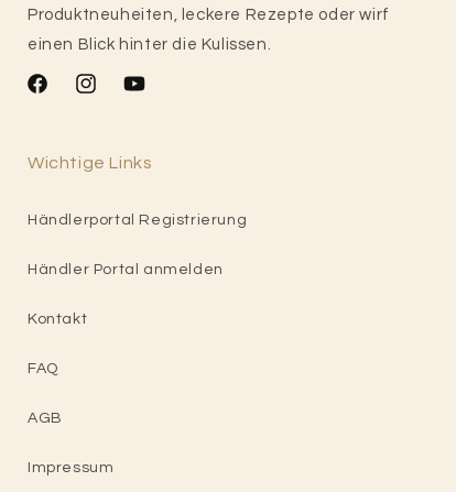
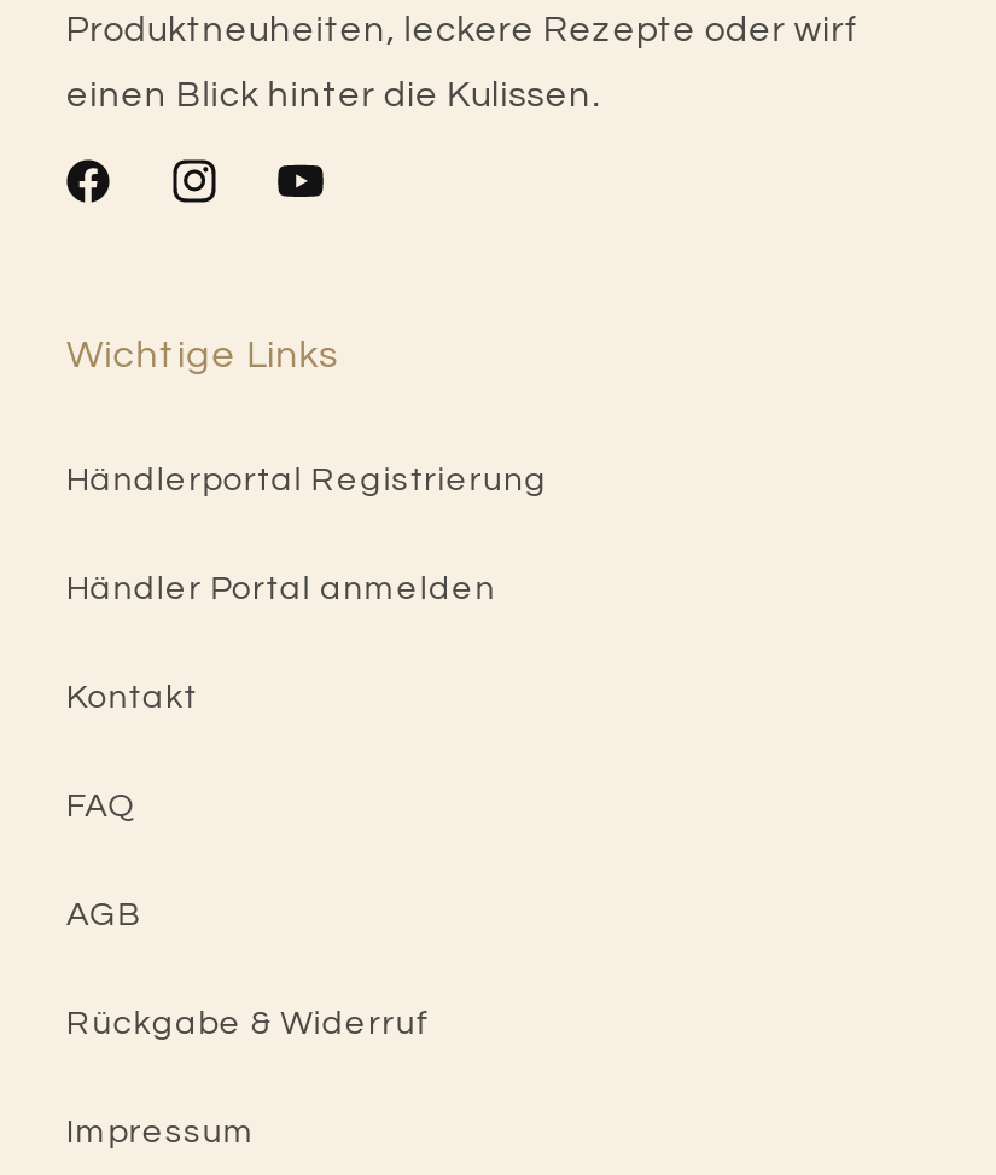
none -> [66,1008,427,1042] Rückgabe & Widerruf

